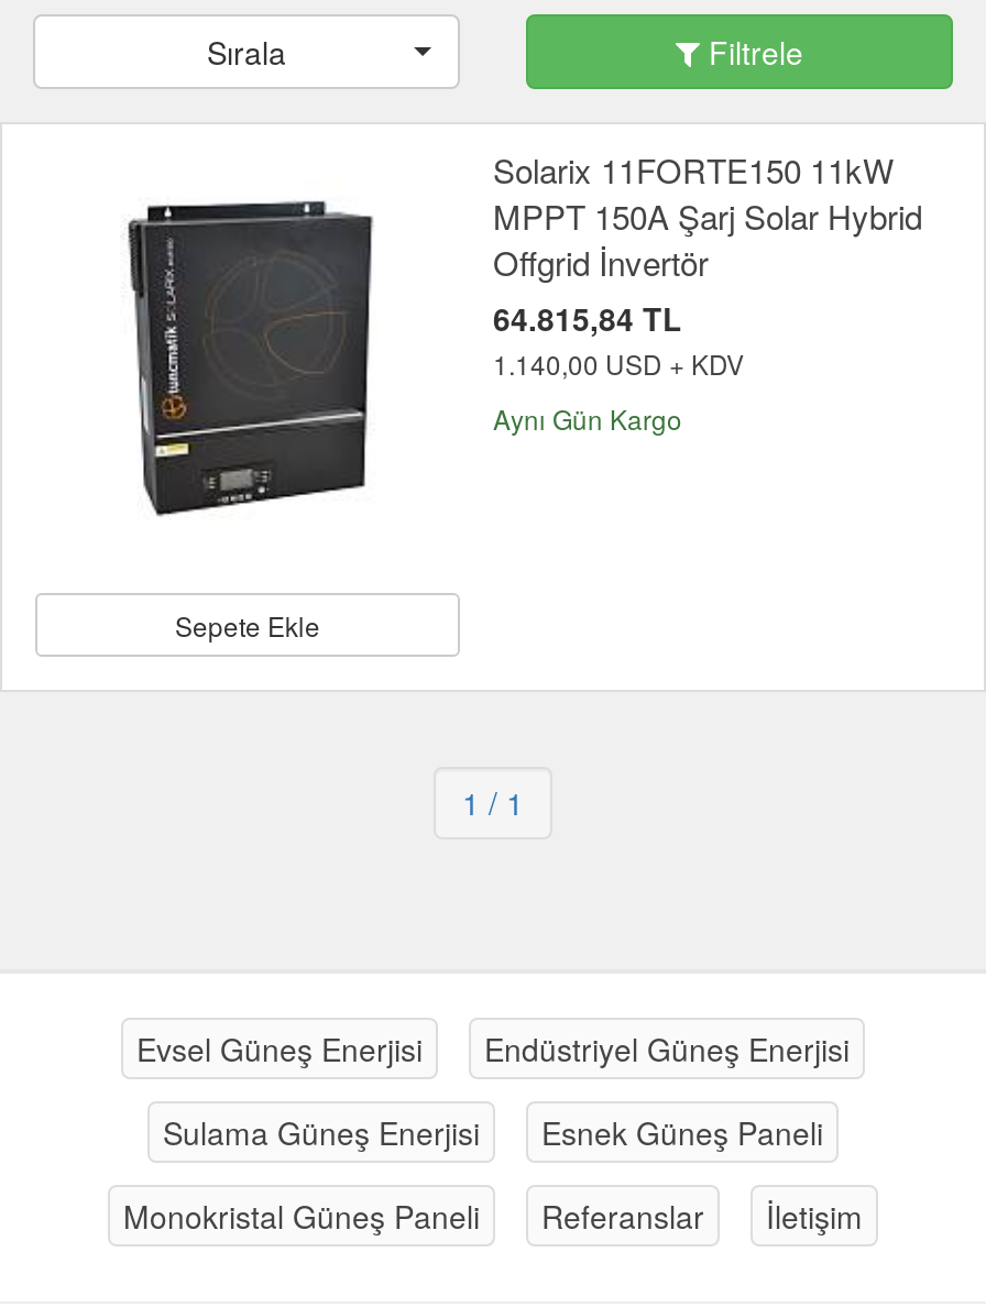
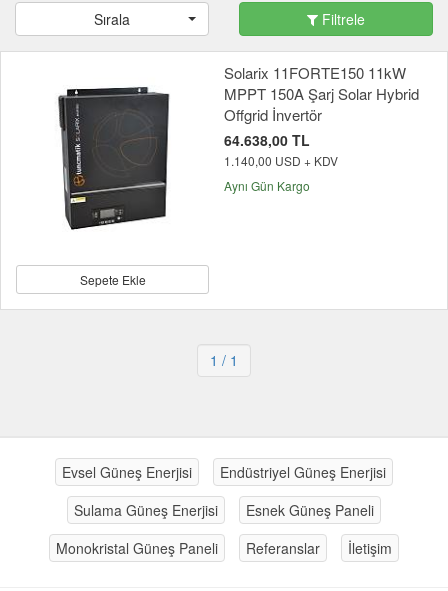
[493,296,682,340] 64.815,84 TL -> [224,130,310,150] 64.638,00 TL

